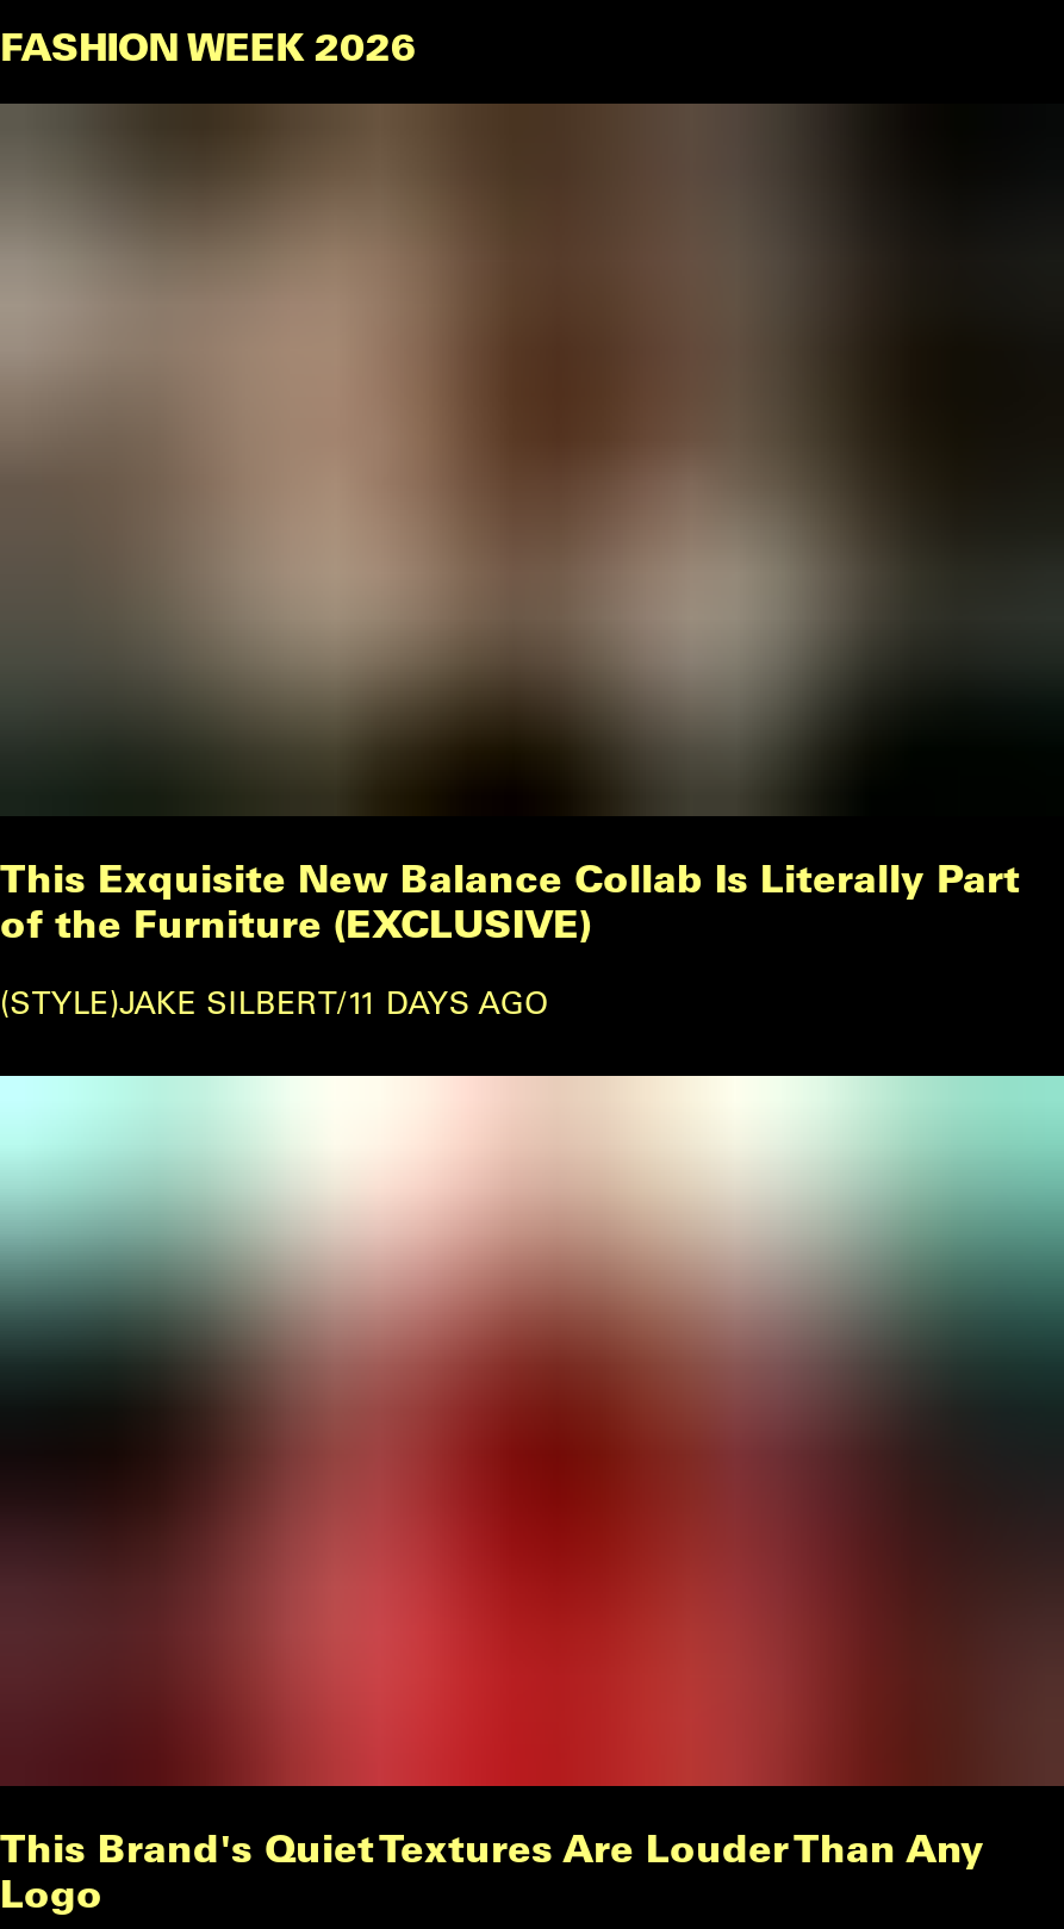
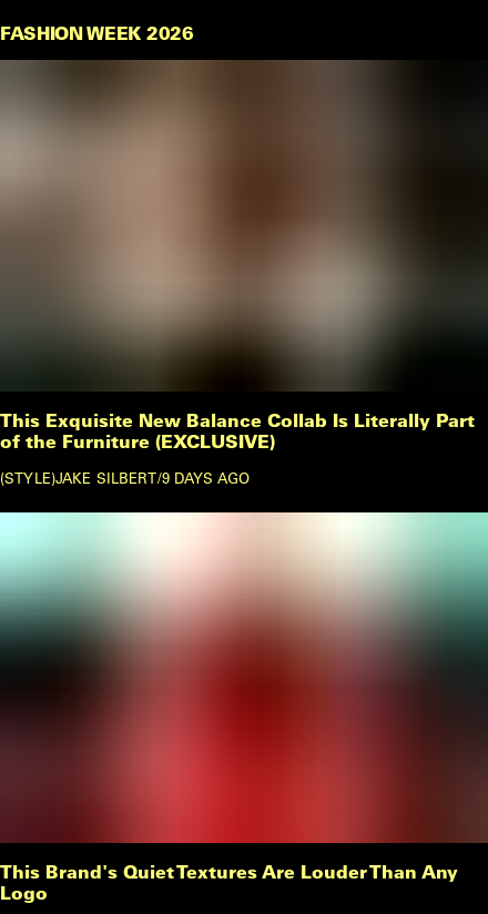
[10,980,548,1020] STYLE JAKE SILBERT/11 DAYS AGO -> [5,468,250,487] STYLE JAKE SILBERT/9 DAYS AGO

